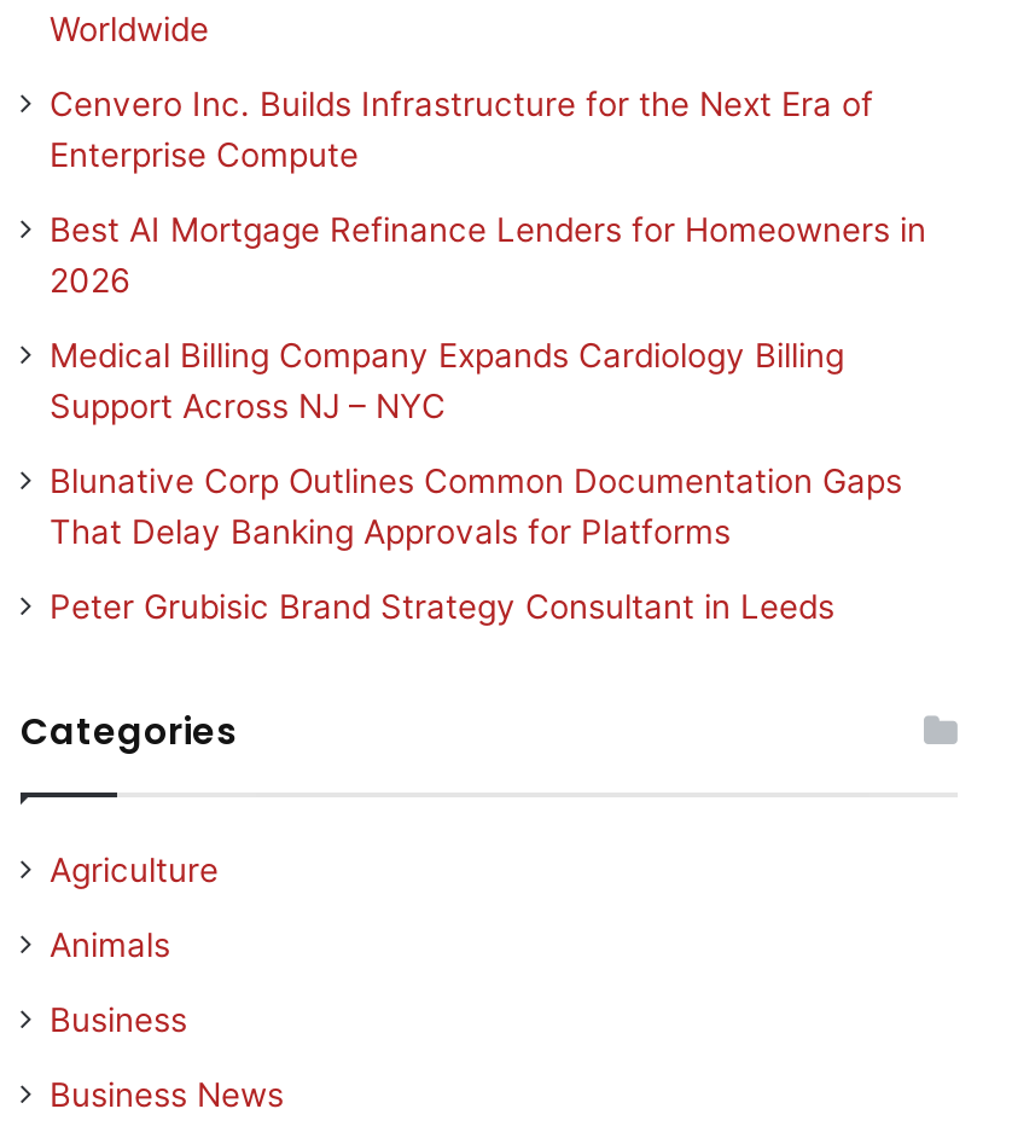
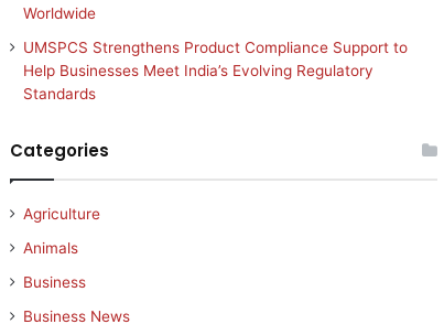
[50,85,926,626] Cenvero Inc. Builds Infrastructure for the Next Era of | Enterprise Compute | Best AI Mortgage Refinance Lenders for Homeowners in | 2026 | Medical Billing Company Expands Cardiology Billing | Support Across NJ – NYC | Blunative Corp Outlines Common Documentation Gaps | That Delay Banking Approvals for Platforms | Peter Grubisic Brand Strategy Consultant in Leeds -> [23,39,408,102] UMSPCS Strengthens Product Compliance Support to | Help Businesses Meet India’s Evolving Regulatory | Standards

